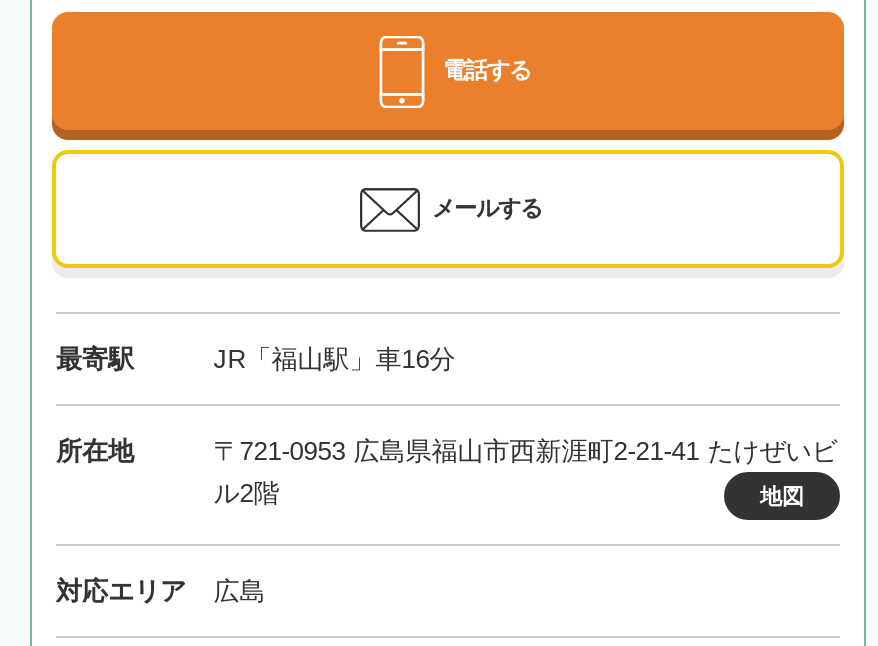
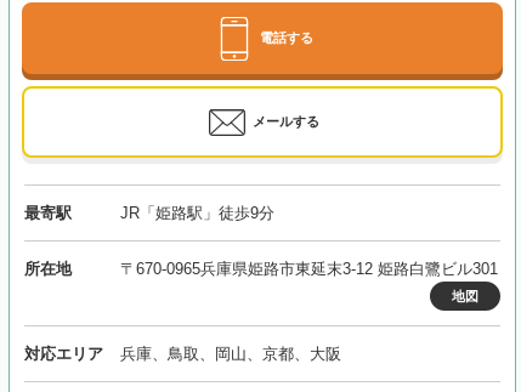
[213,344,455,374] JR「福山駅」車16分 -> [120,204,274,222] JR「姫路駅」徒歩9分
[213,436,837,508] 〒721-0953 広島県福山市西新涯町2-21-41 たけぜいビ | ル2階 -> [120,259,498,278] 〒670-0965兵庫県姫路市東延末3-12 姫路白鷺ビル301
[213,576,265,606] 広島 -> [120,344,341,363] 兵庫、鳥取、岡山、京都、大阪

